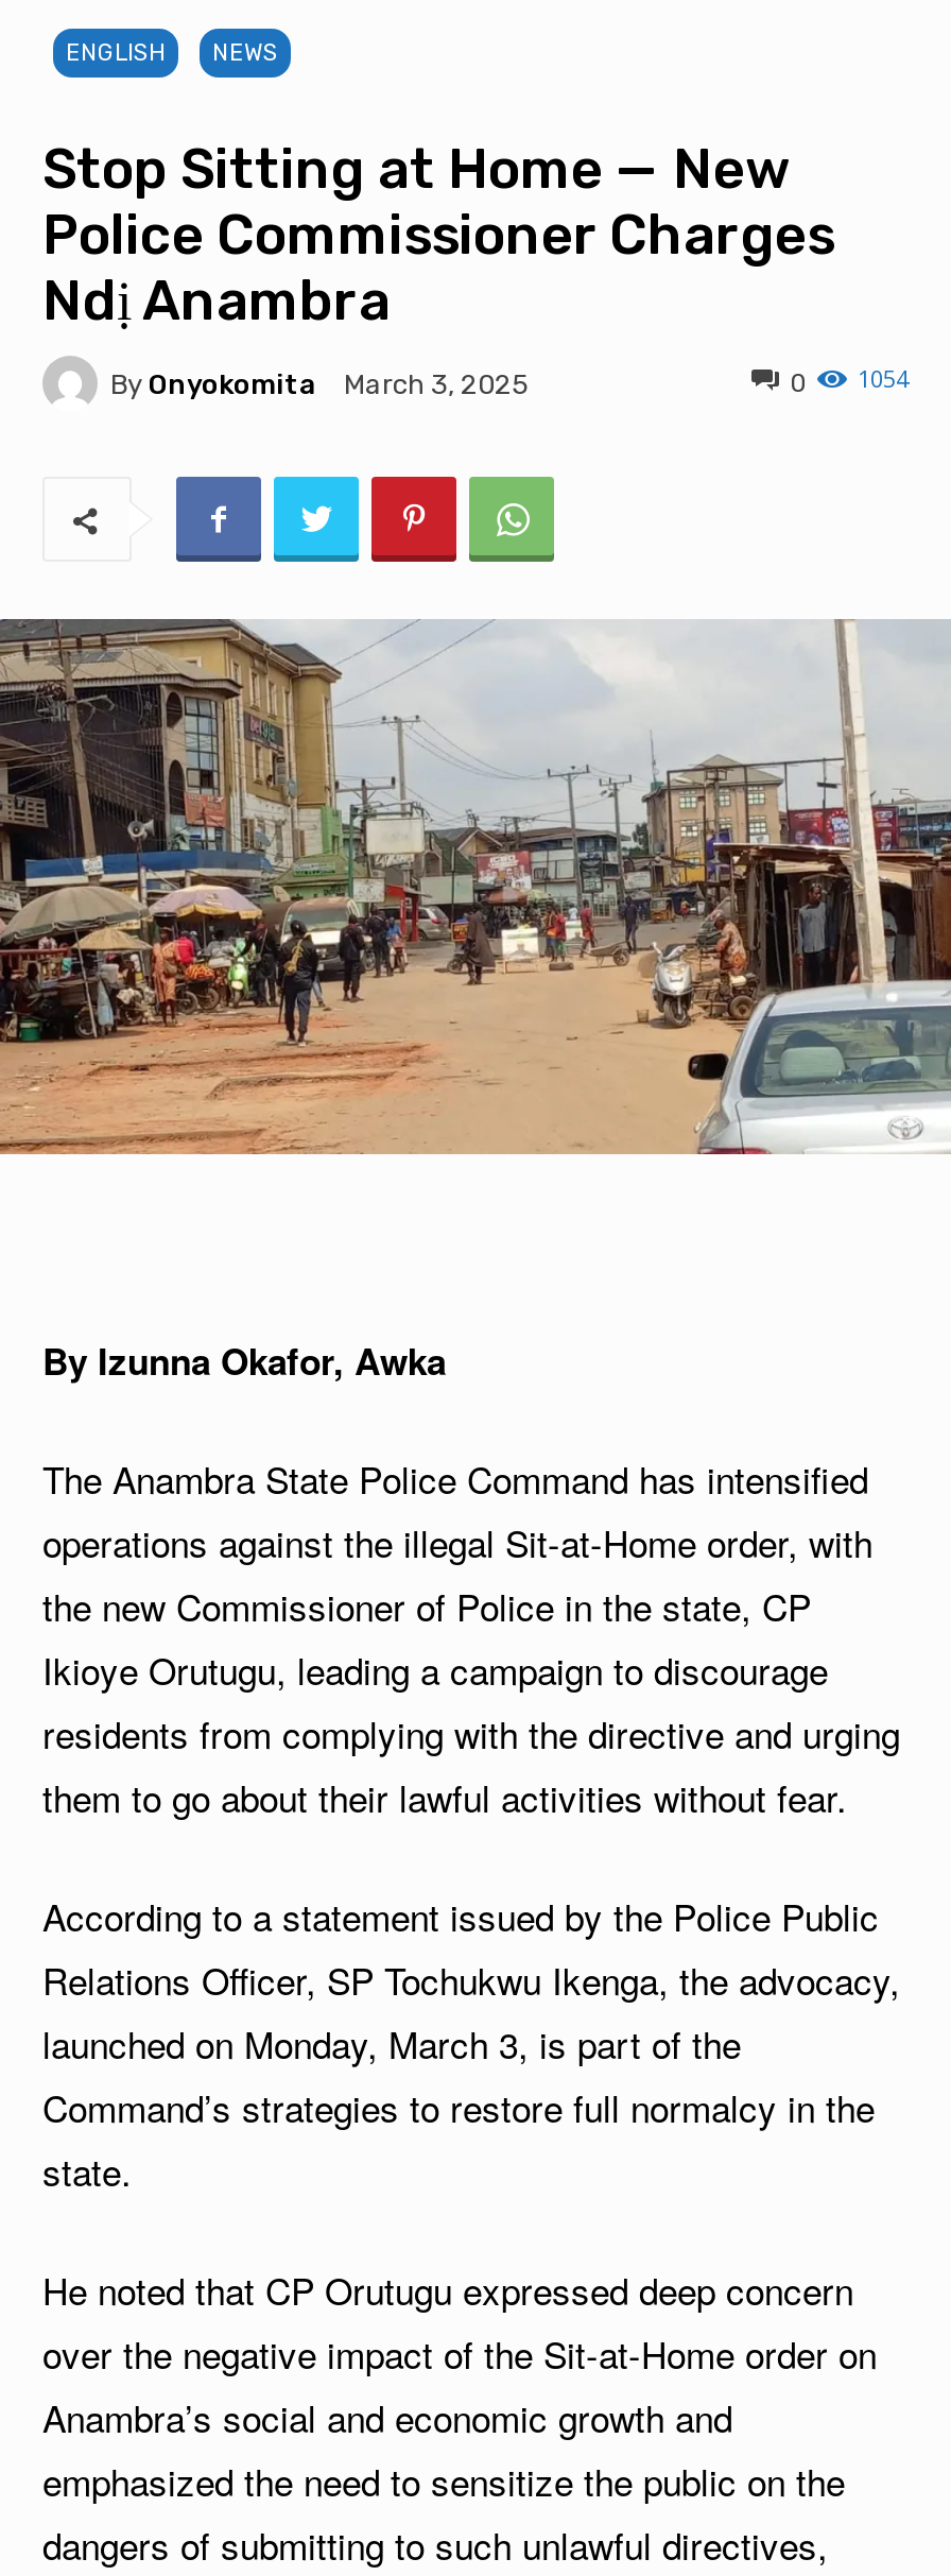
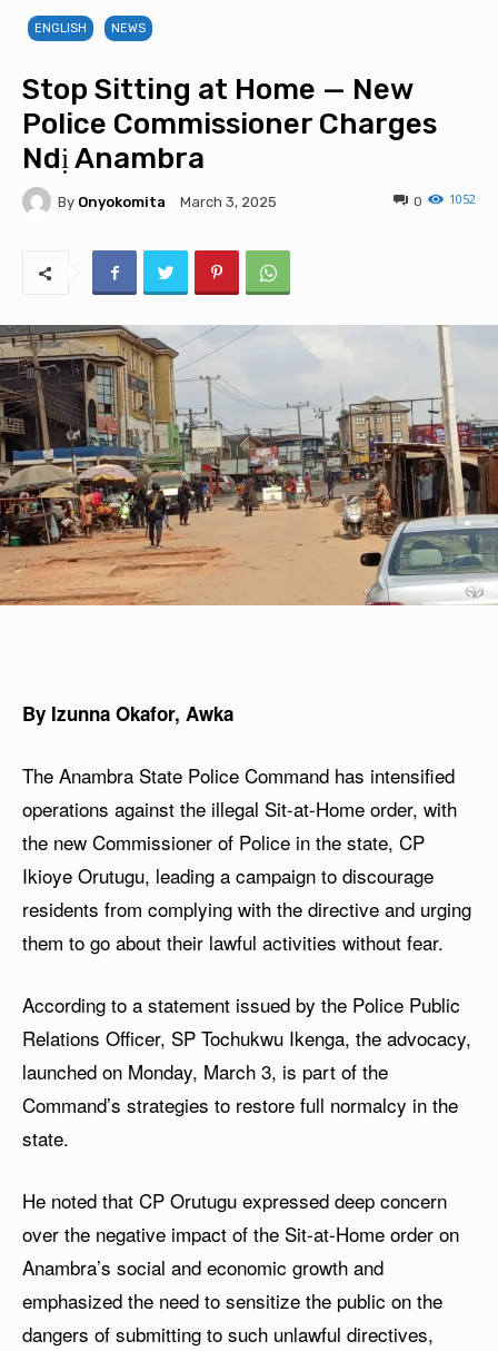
[790,362,909,398] 0 1054 -> [414,190,476,209] 0 1052

